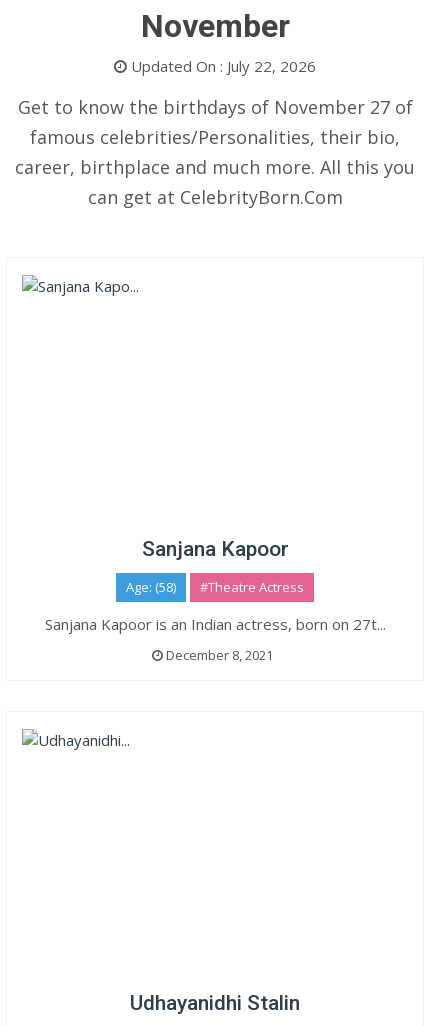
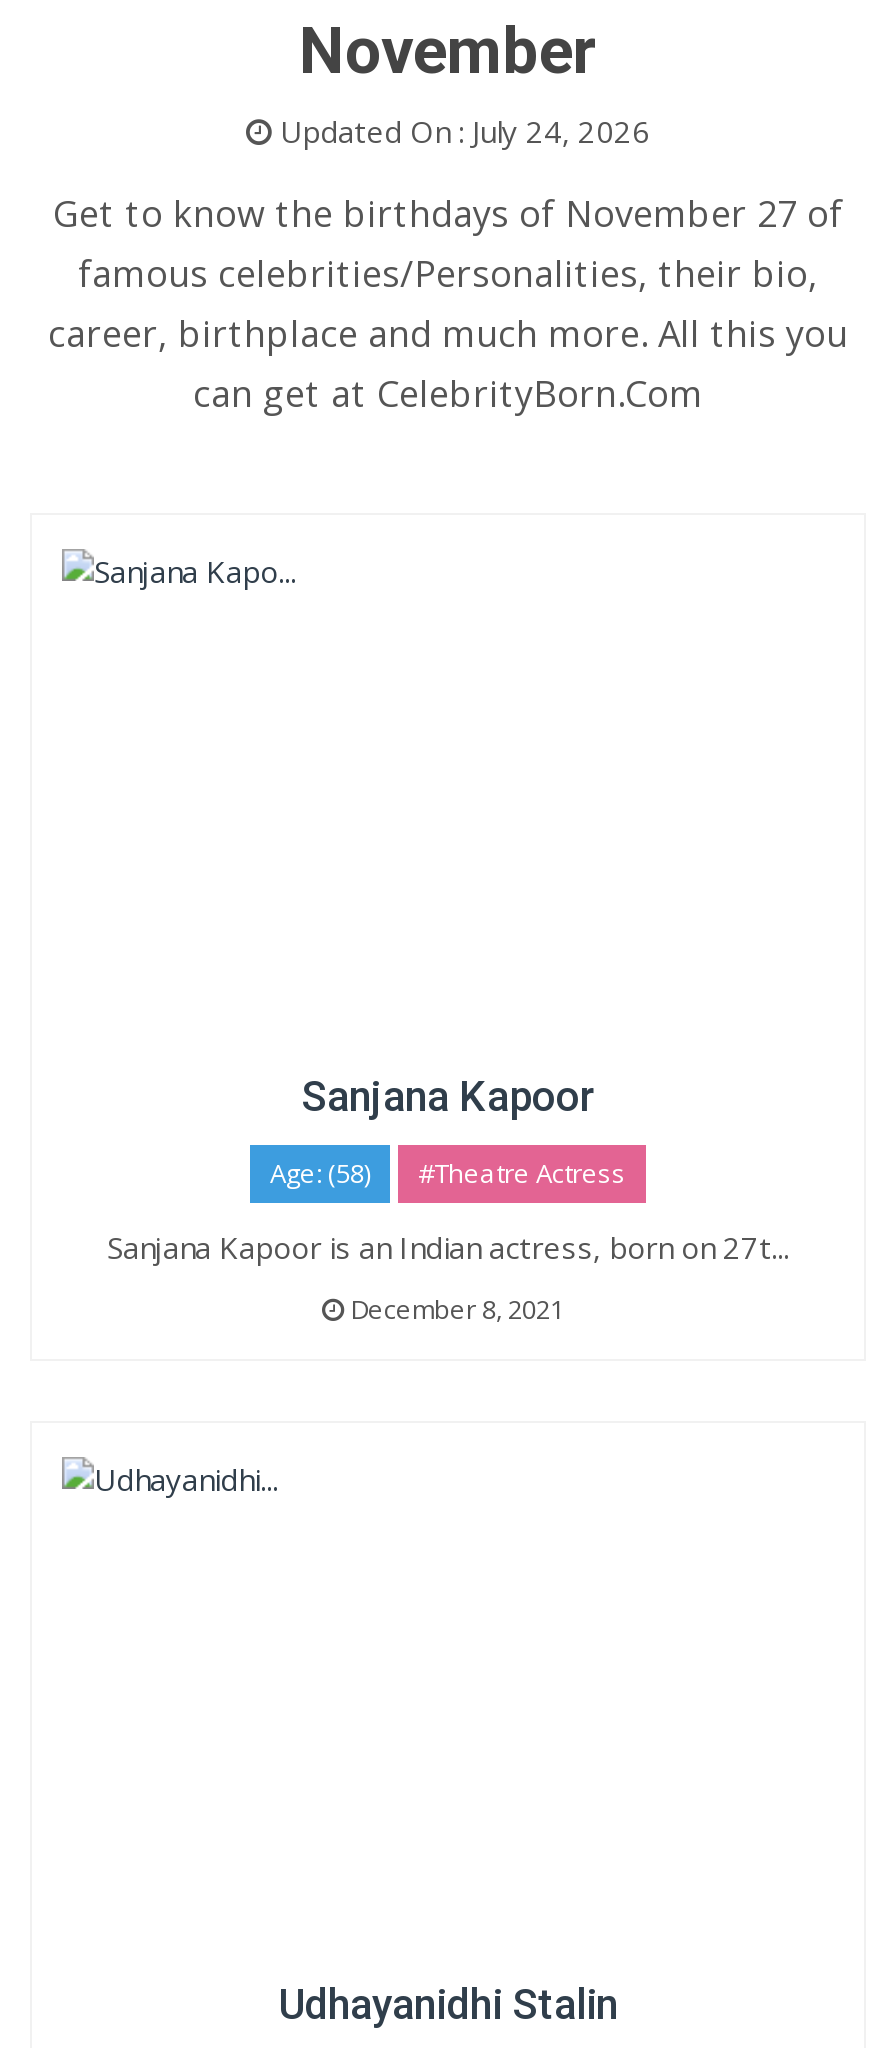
[127,56,316,76] Updated On : July 22, 2026 -> [272,111,650,151] Updated On : July 24, 2026

